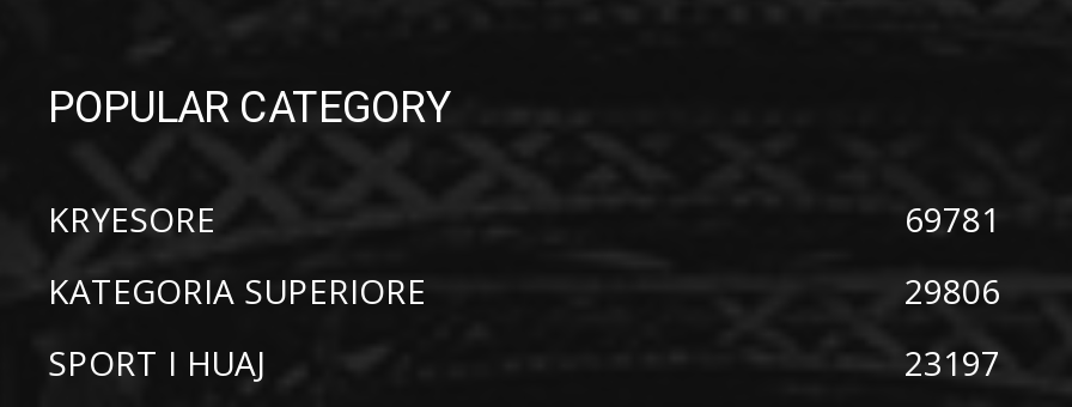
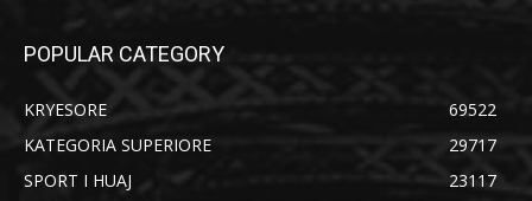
[904,198,1000,243] 69781 -> [449,98,496,120] 69522
[904,269,1000,315] 29806 -> [449,133,496,155] 29717
[904,341,1000,387] 23197 -> [449,168,496,191] 23117

